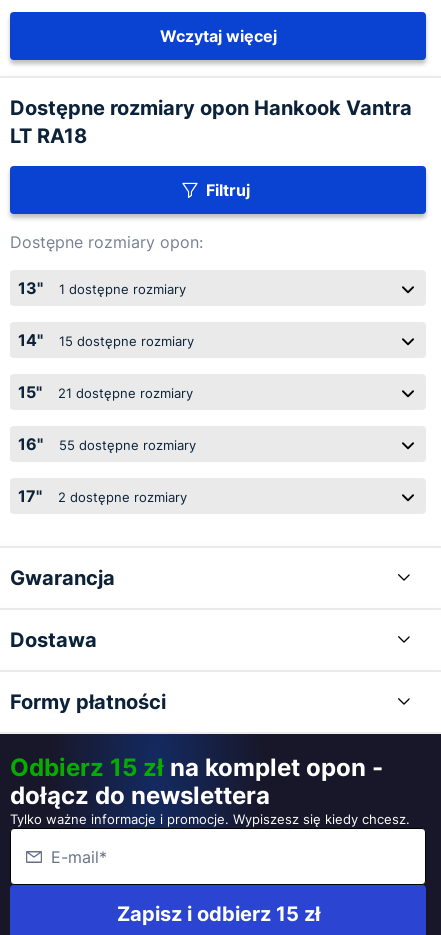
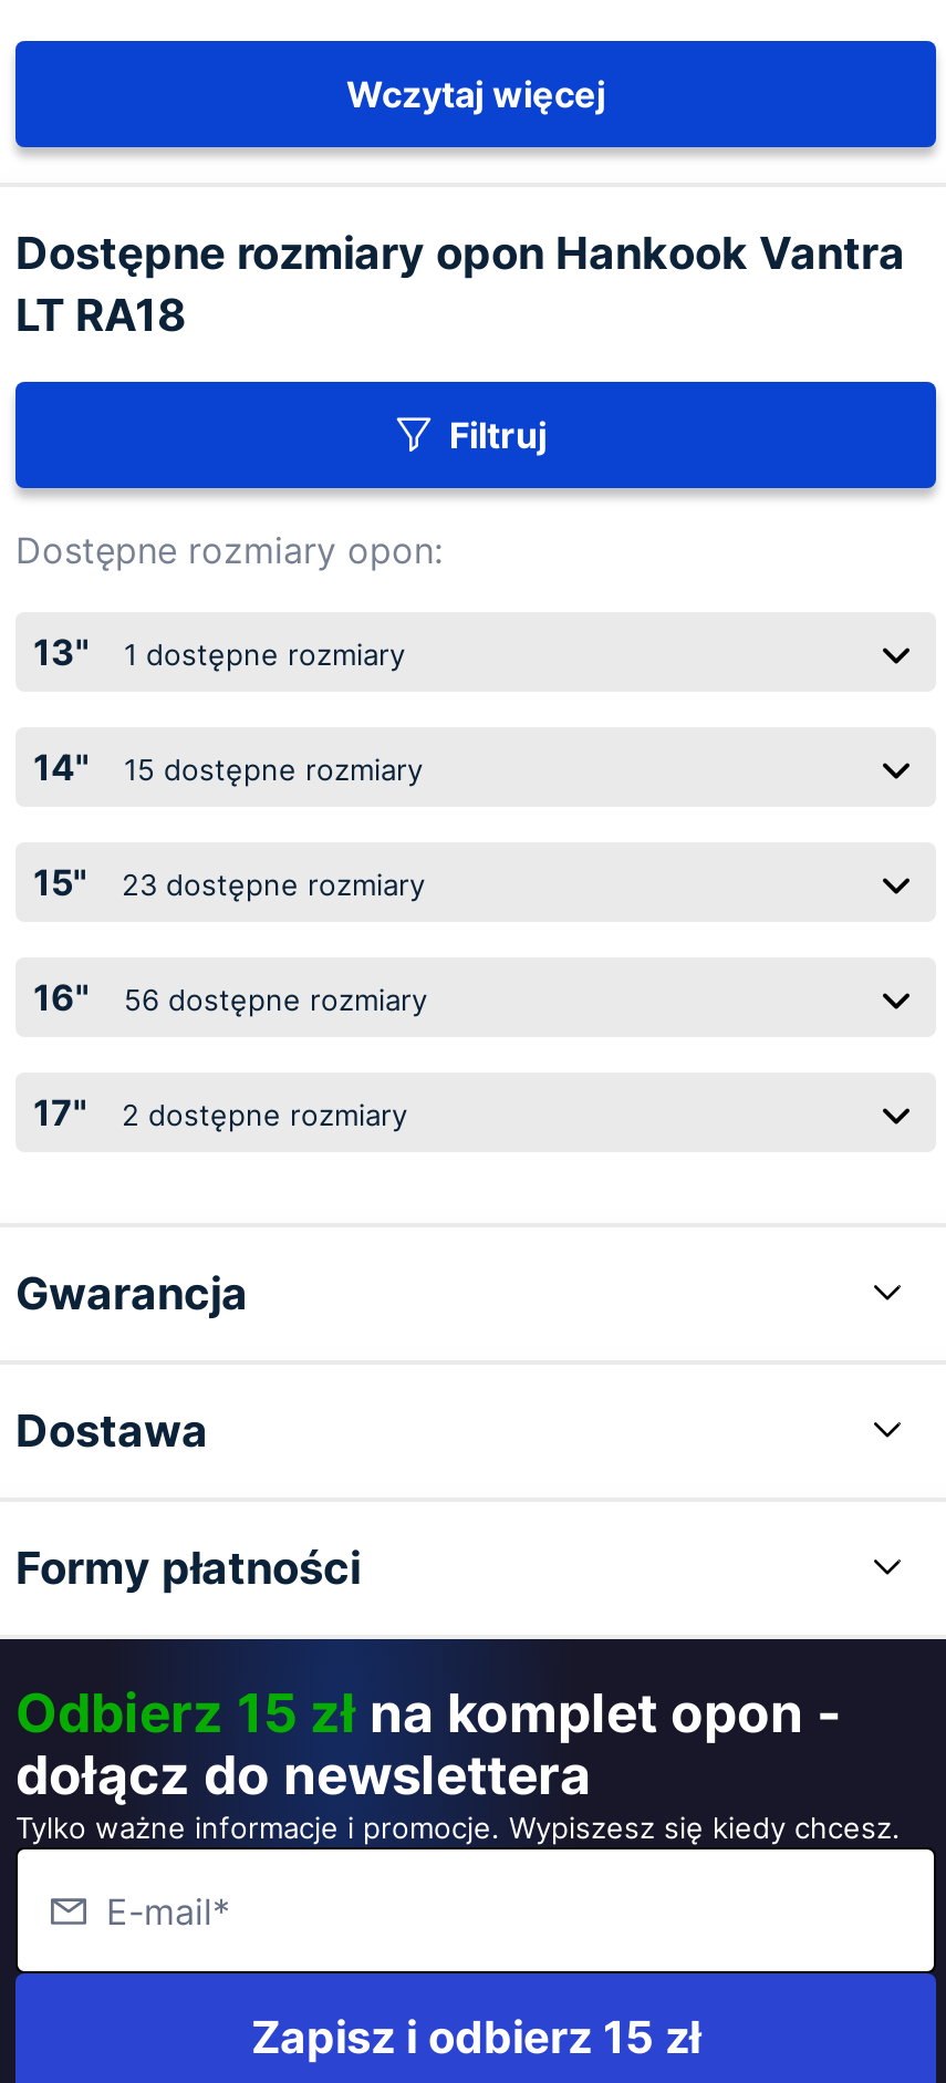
[58,385,193,401] 21 dostępne rozmiary -> [122,867,425,902] 23 dostępne rozmiary
[59,437,196,453] 55 dostępne rozmiary -> [124,982,427,1017] 56 dostępne rozmiary

